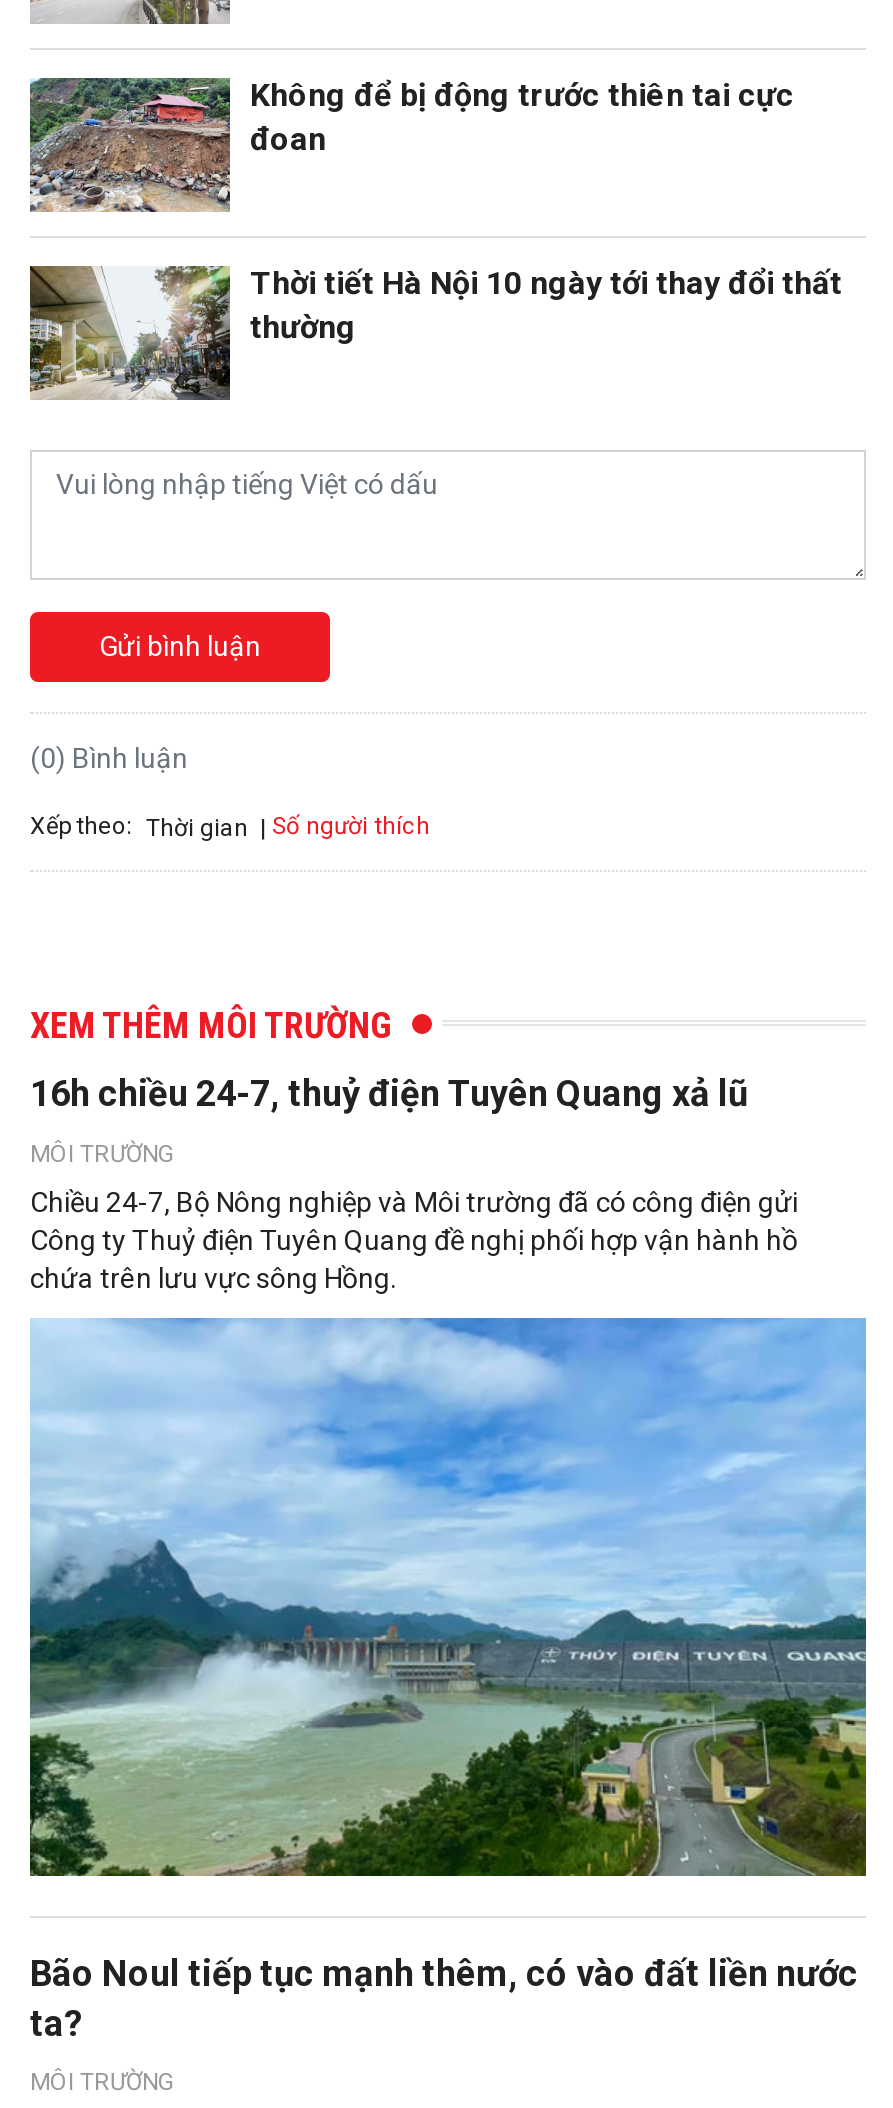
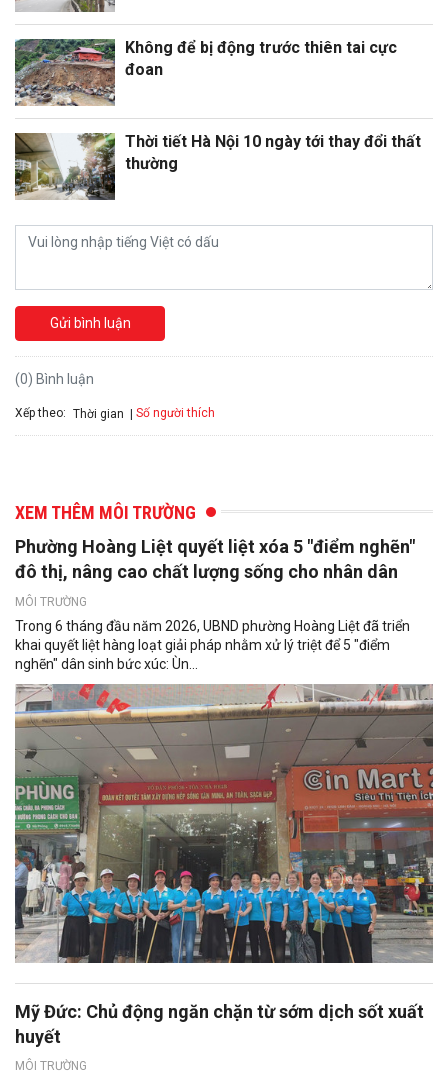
[30,1073,748,1115] 16h chiều 24-7, thuỷ điện Tuyên Quang xả lũ -> [15,536,415,582] Phường Hoàng Liệt quyết liệt xóa 5 "điểm nghẽn" | đô thị, nâng cao chất lượng sống cho nhân dân
[30,1187,798,1295] Chiều 24-7, Bộ Nông nghiệp và Môi trường đã có công điện gửi | Công ty Thuỷ điện Tuyên Quang đề nghị phối hợp vận hành hồ | chứa trên lưu vực sông Hồng. -> [15,618,410,672] Trong 6 tháng đầu năm 2026, UBND phường Hoàng Liệt đã triển | khai quyết liệt hàng loạt giải pháp nhằm xử lý triệt để 5 "điểm | nghẽn" dân sinh bức xúc: Ùn...
[28,1316,868,2044] [image] | Bão Noul tiếp tục mạnh thêm, có vào đất liền nước | ta? -> [14,683,434,1047] [image] | Mỹ Đức: Chủ động ngăn chặn từ sớm dịch sốt xuất | huyết

